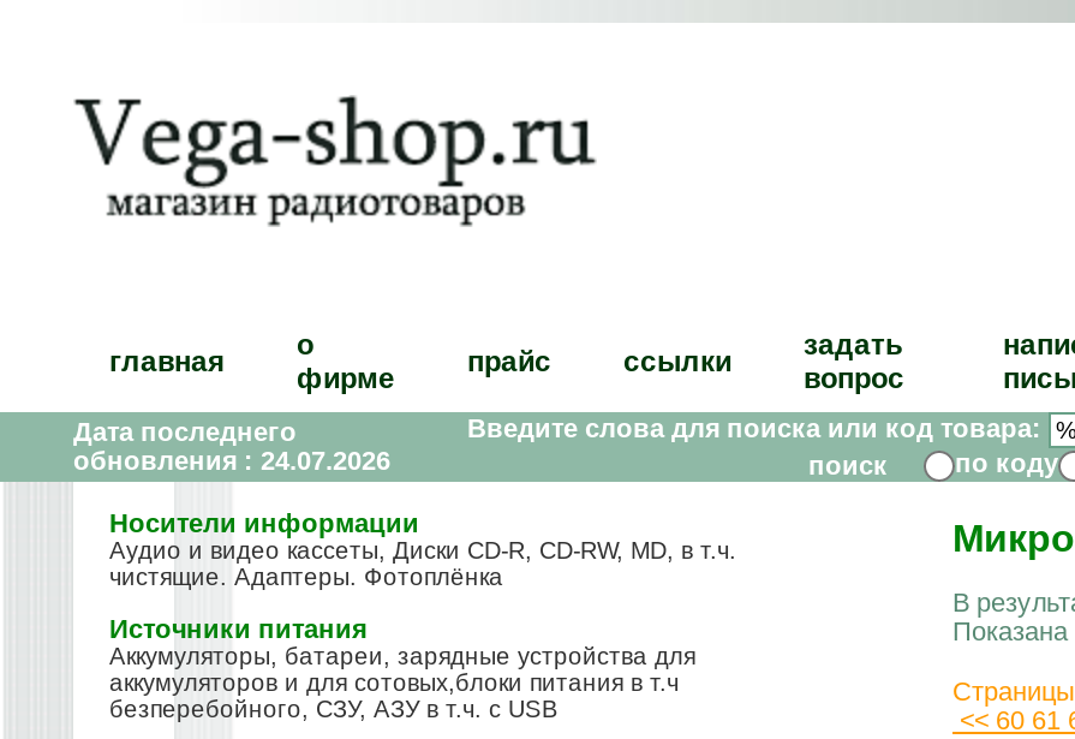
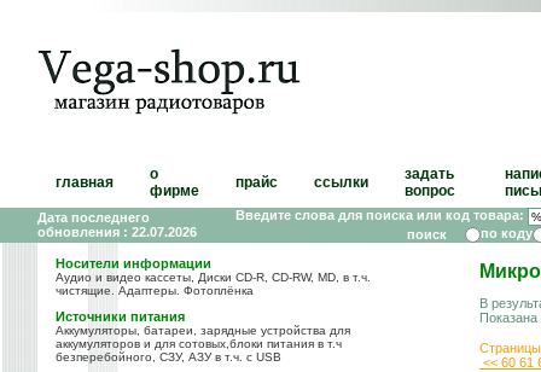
[73,446,390,475] обновления : 24.07.2026 -> [37,225,197,239] обновления : 22.07.2026

